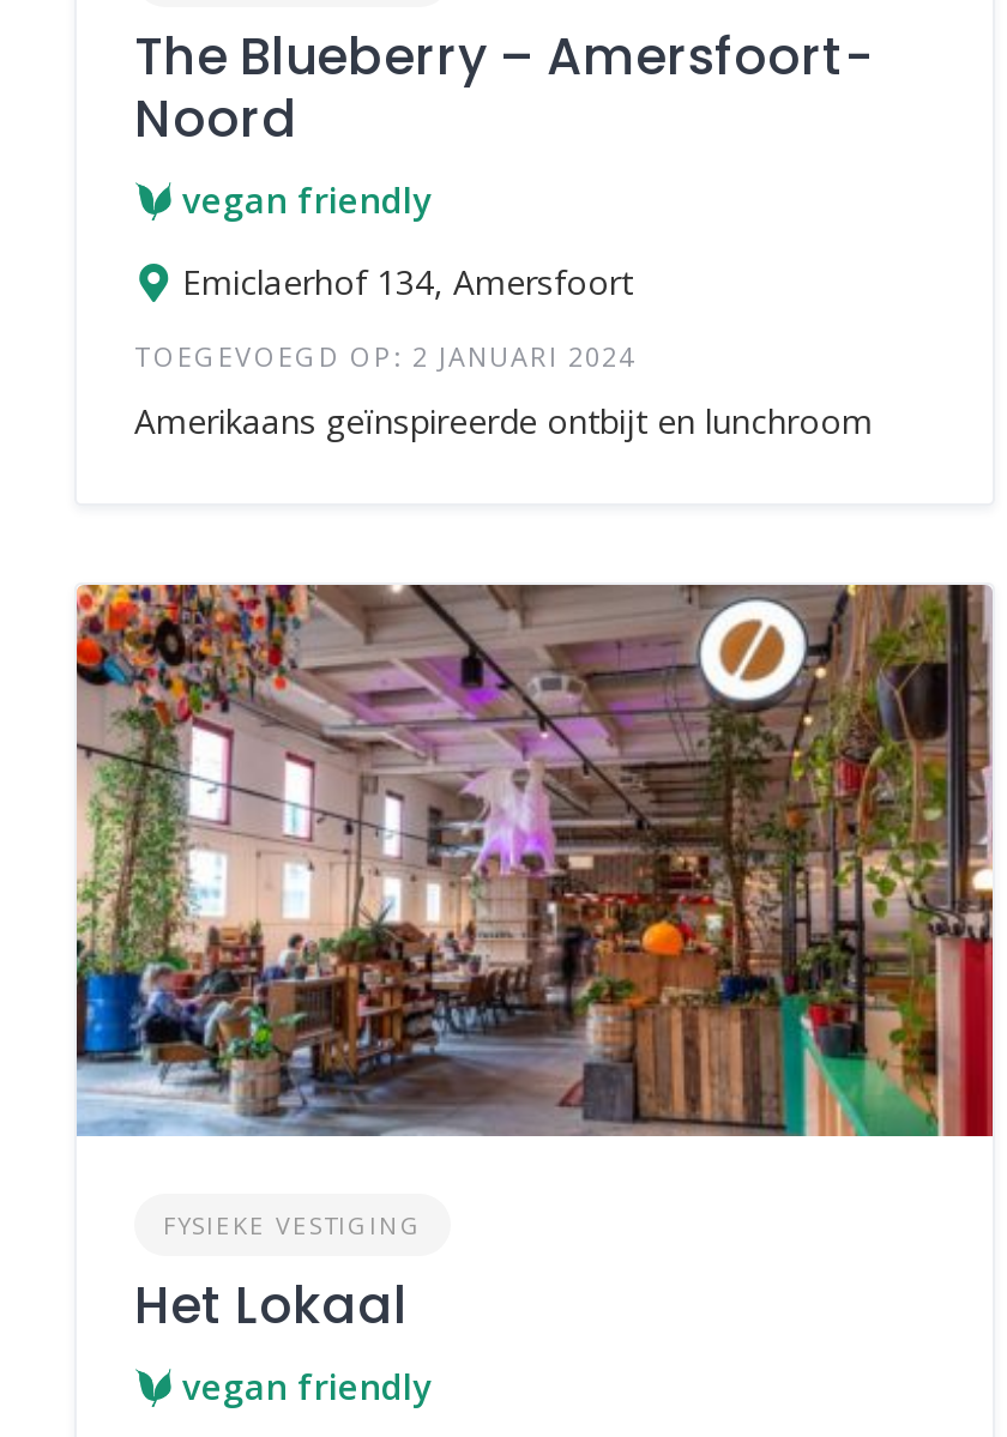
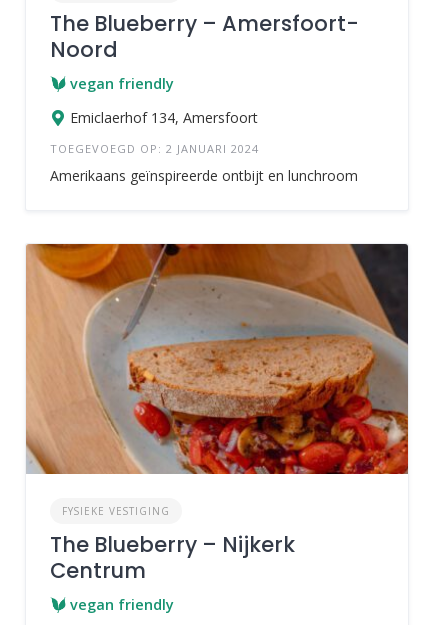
[74,582,993,1139] [image] -> [25,243,409,475] [image]
[134,1271,408,1341] Het Lokaal -> [50,530,295,585] The Blueberry – Nijkerk | Centrum

